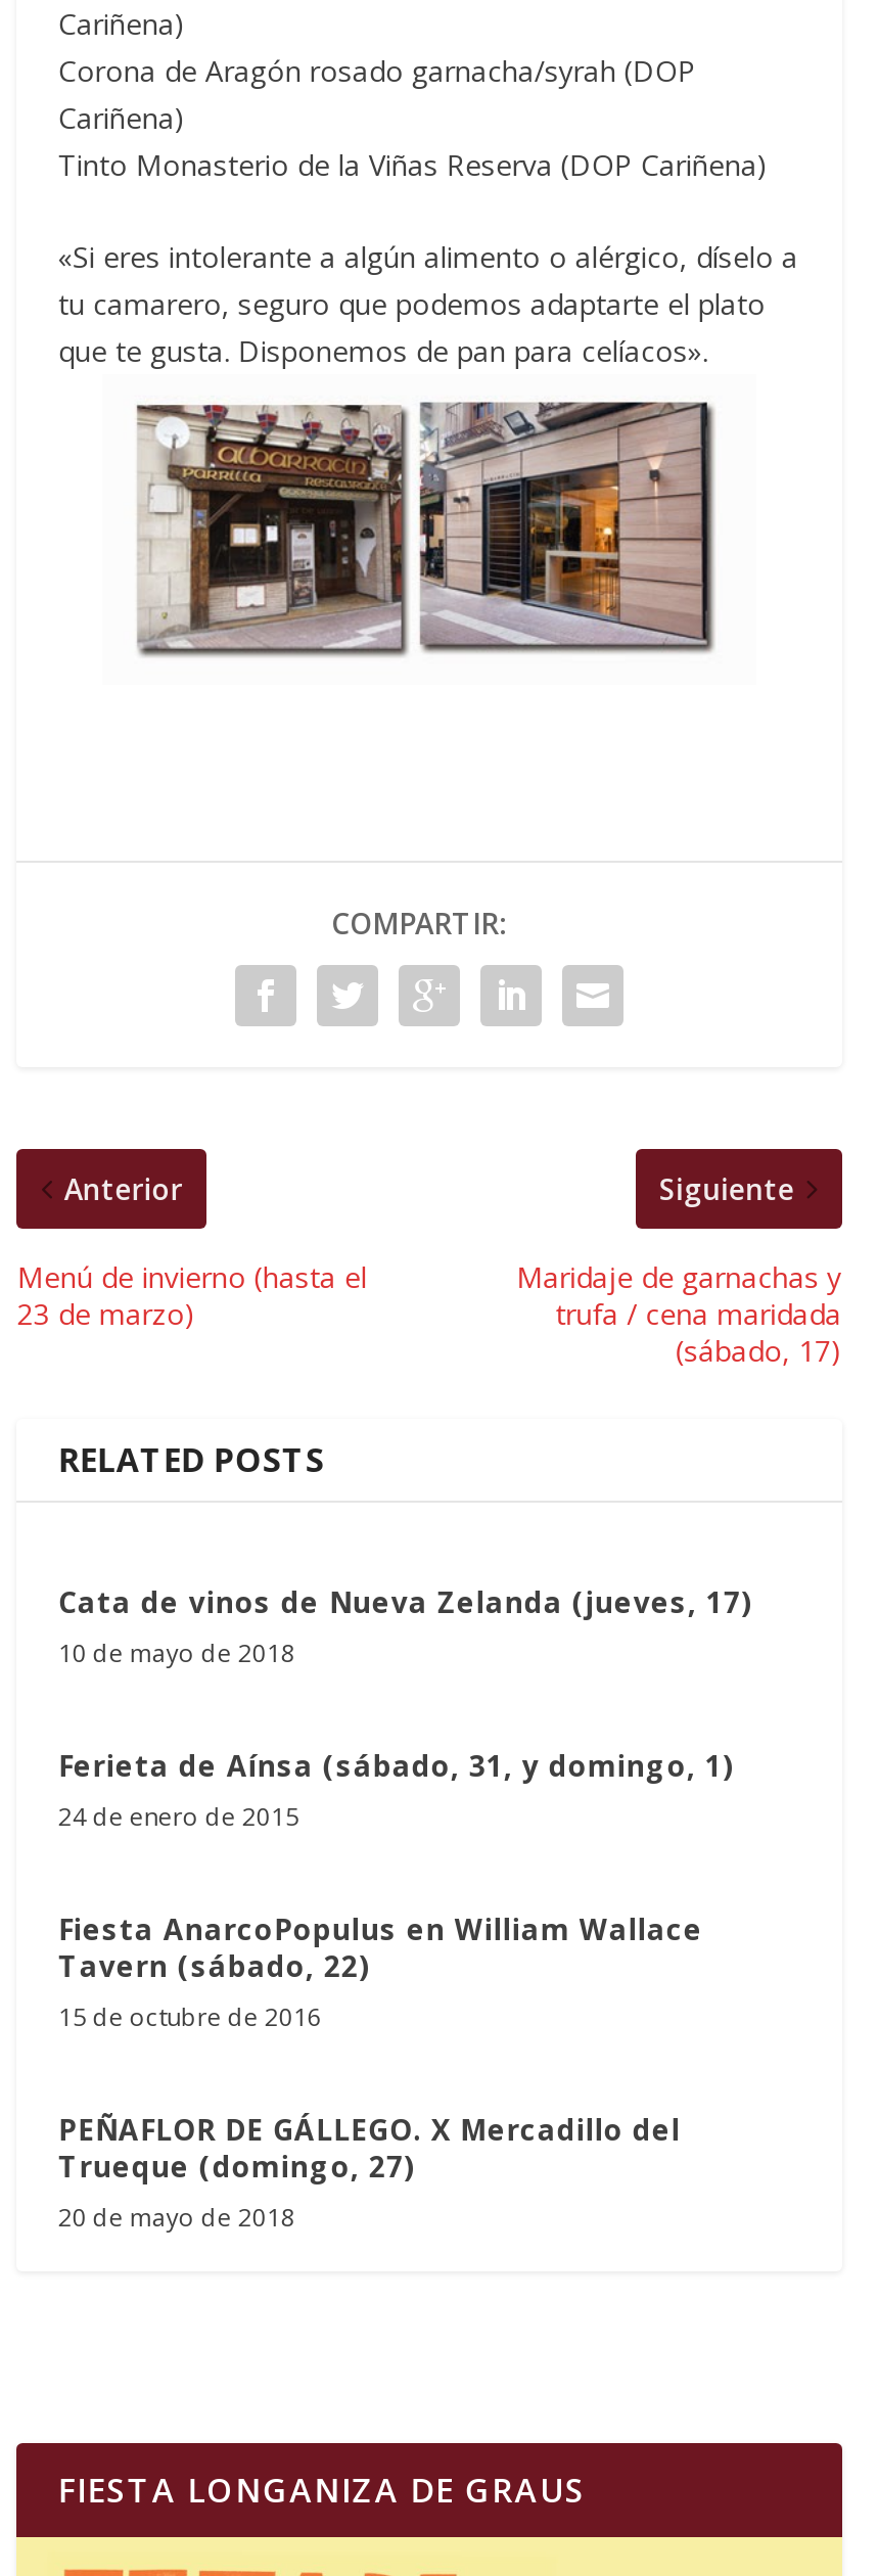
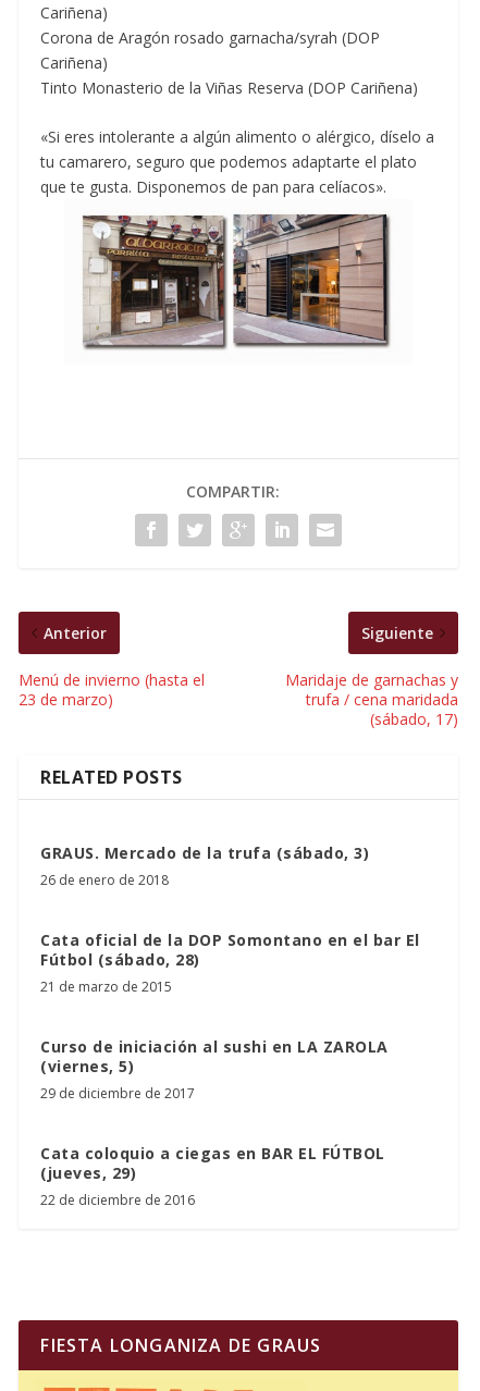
[58,1582,752,1670] Cata de vinos de Nueva Zelanda (jueves, 17) | 10 de mayo de 2018 -> [41,842,369,889] GRAUS. Mercado de la trufa (sábado, 3) | 26 de enero de 2018
[58,1745,734,1833] Ferieta de Aínsa (sábado, 31, y domingo, 1) | 24 de enero de 2015 -> [41,929,420,996] Cata oficial de la DOP Somontano en el bar El | Fútbol (sábado, 28) | 21 de marzo de 2015
[58,1909,703,2034] Fiesta AnarcoPopulus en William Wallace | Tavern (sábado, 22) | 15 de octubre de 2016 -> [41,1036,388,1102] Curso de iniciación al sushi en LA ZAROLA | (viernes, 5) | 29 de diciembre de 2017
[58,2109,681,2234] PEÑAFLOR DE GÁLLEGO. X Mercadillo del | Trueque (domingo, 27) | 20 de mayo de 2018 -> [41,1143,385,1209] Cata coloquio a ciegas en BAR EL FÚTBOL | (jueves, 29) | 22 de diciembre de 2016

